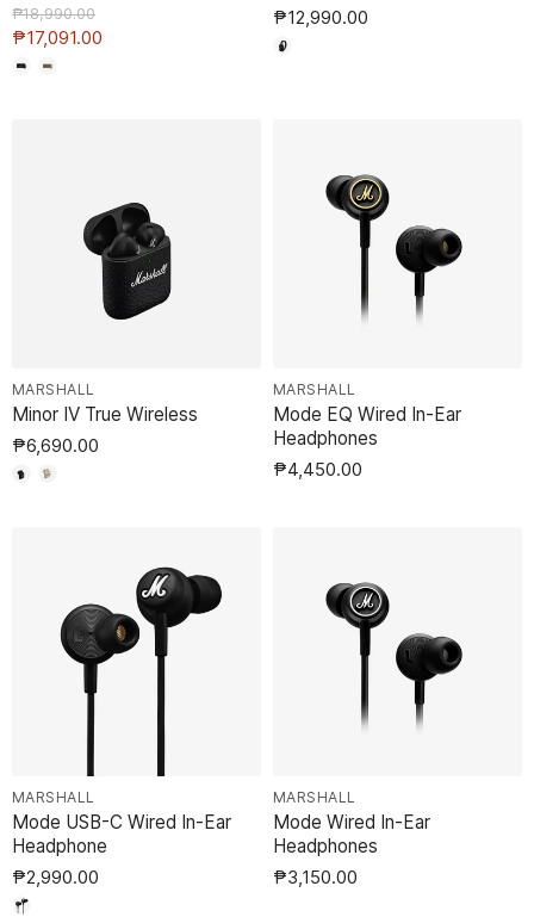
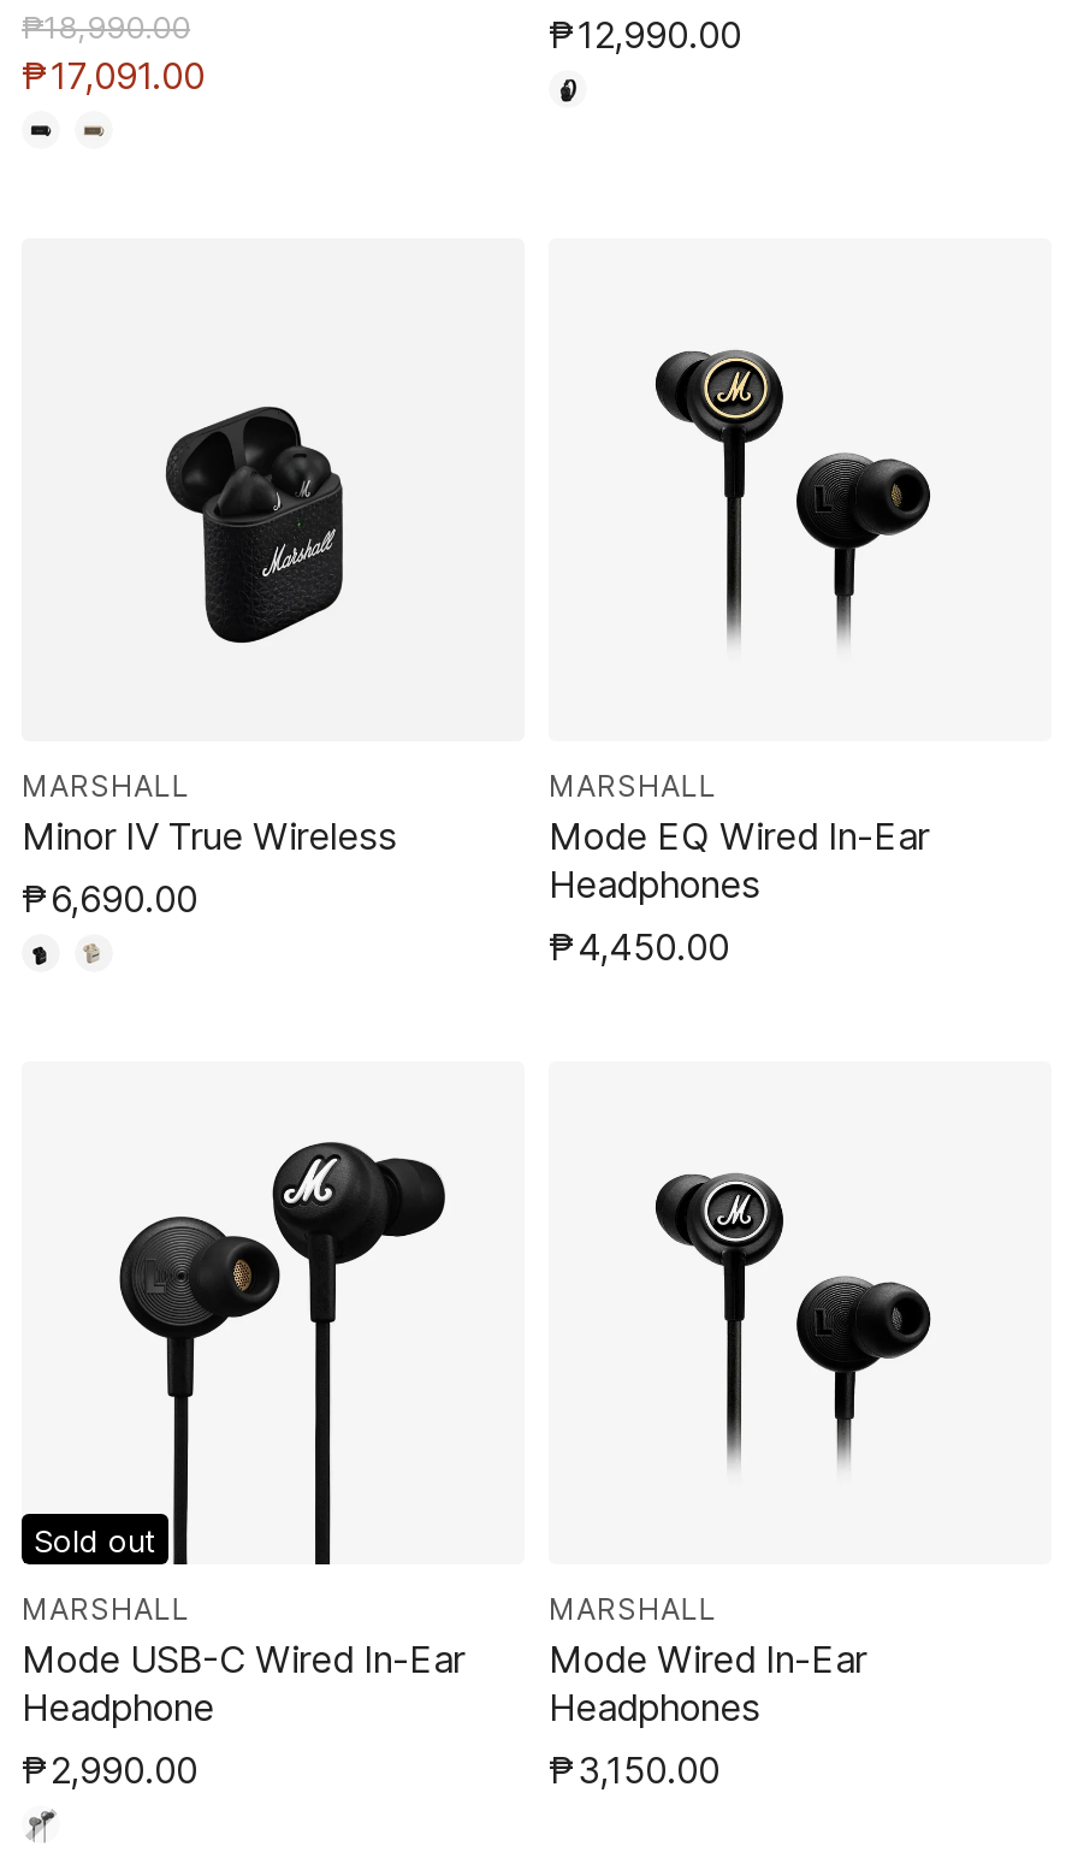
none -> [34,1521,156,1559] Sold out

